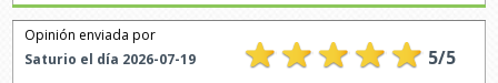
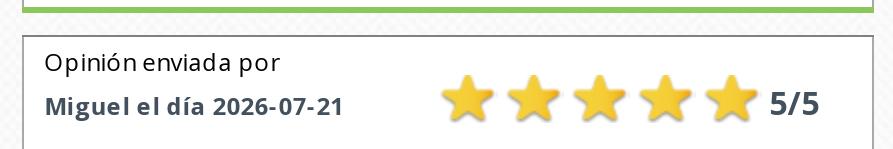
[25,50,196,69] Saturio el día 2026-07-19 -> [44,89,344,123] Miguel el día 2026-07-21

